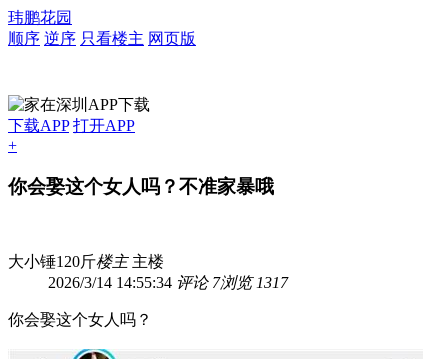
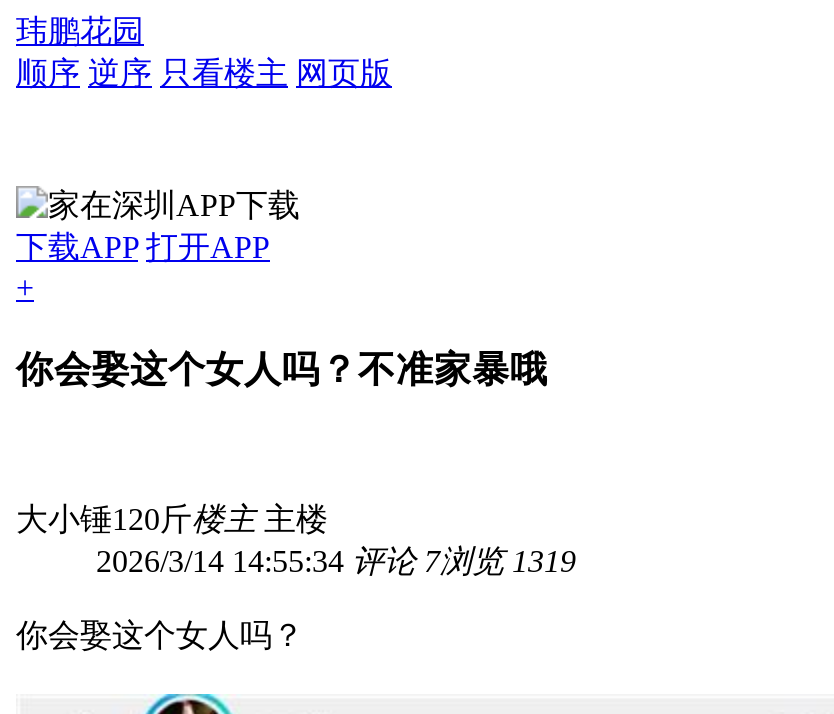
[48,274,288,291] 2026/3/14 14:55:34评论 7浏览 1317 -> [96,545,576,579] 2026/3/14 14:55:34评论 7浏览 1319

